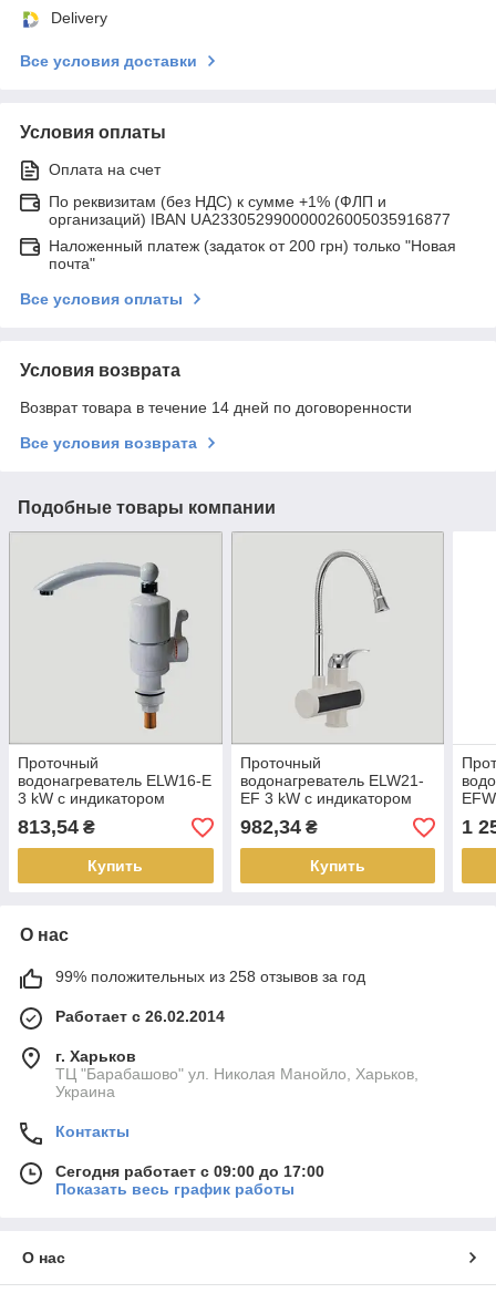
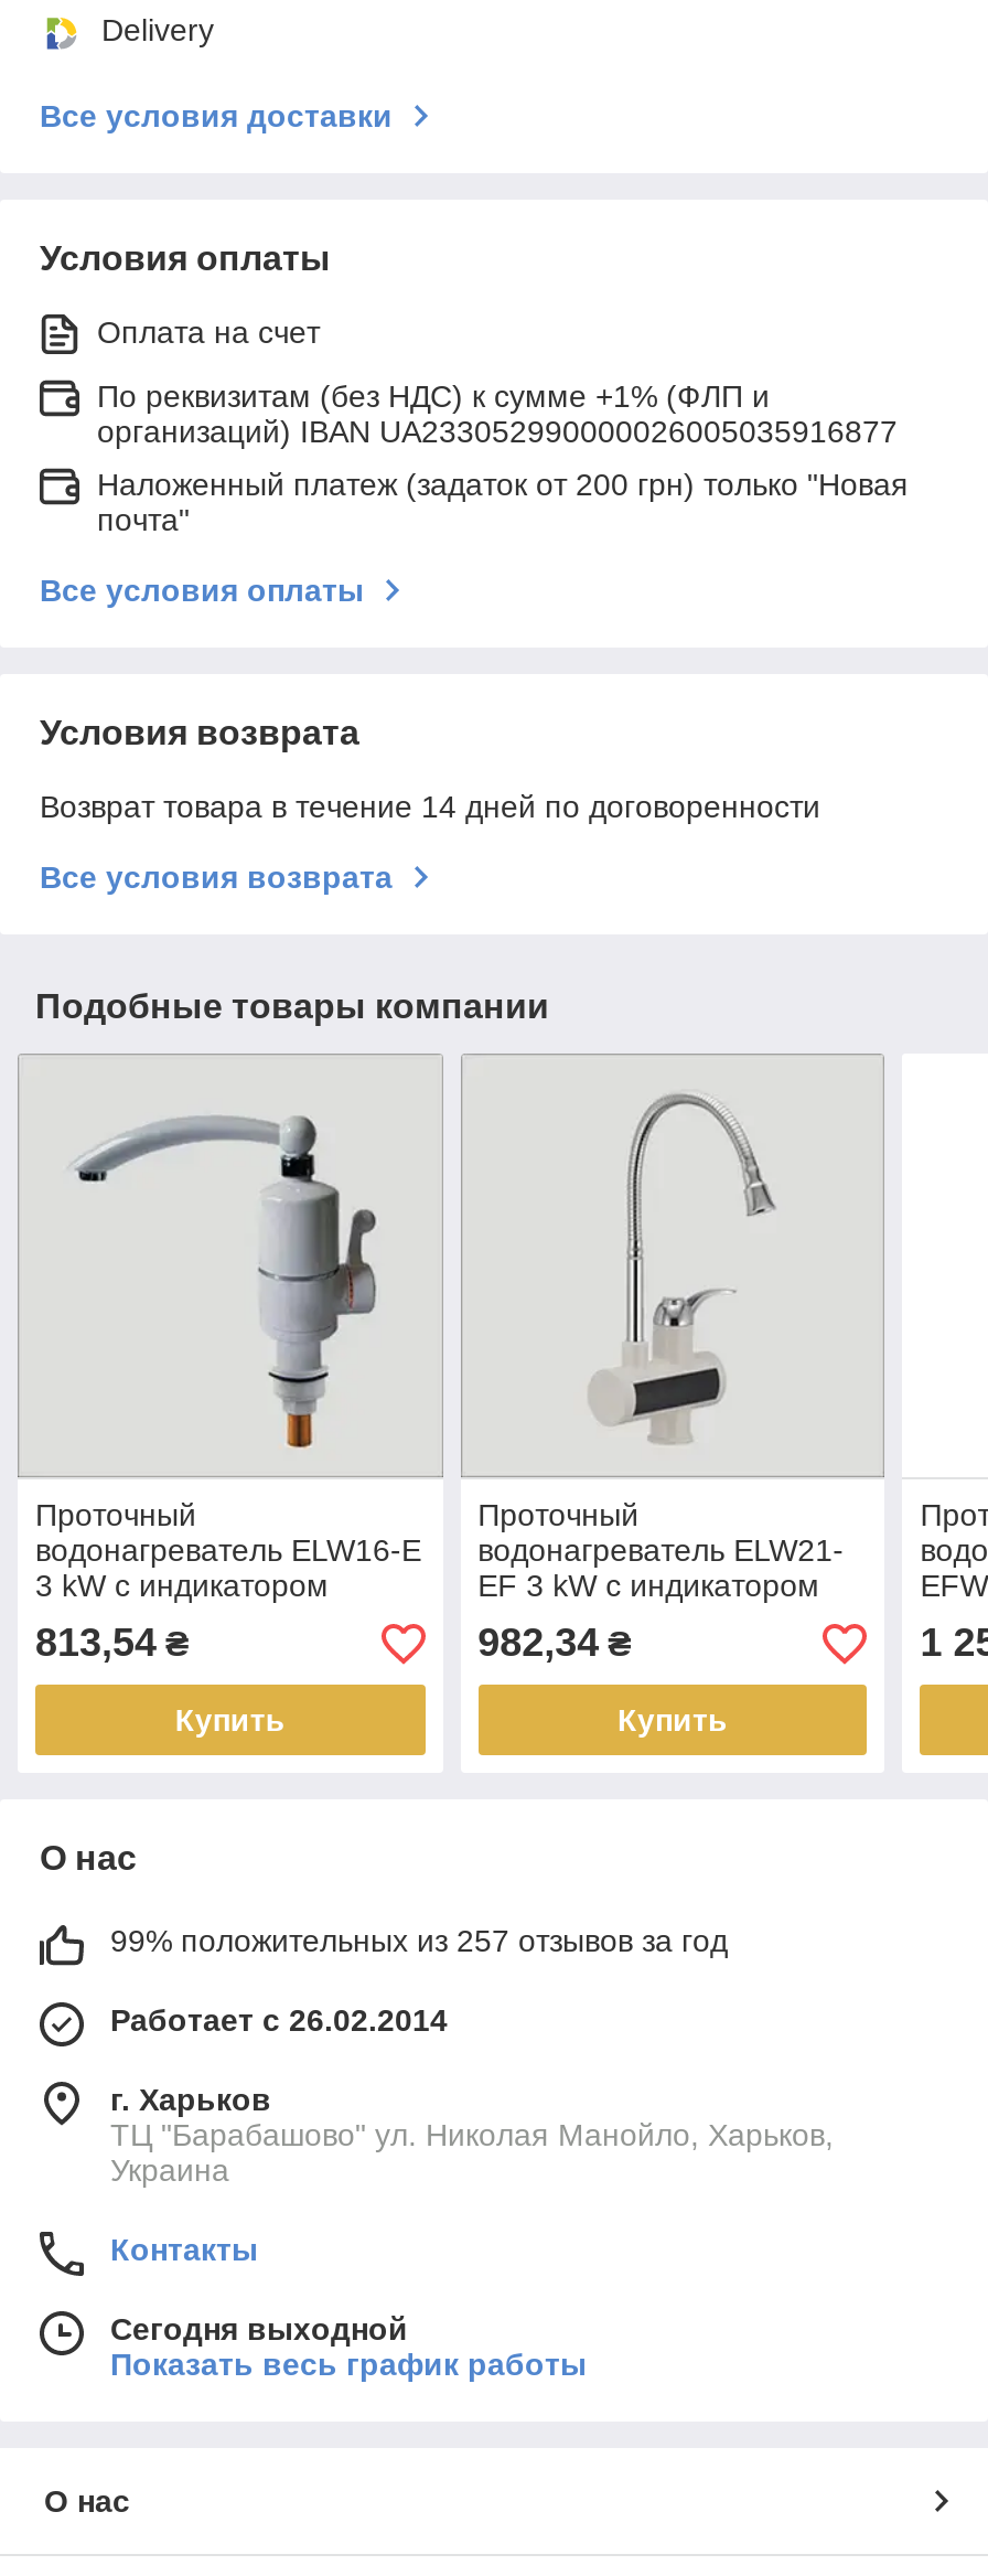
[55,968,365,986] 99% положительных из 258 отзывов за год -> [110,1924,728,1959] 99% положительных из 257 отзывов за год
[55,1163,324,1181] Сегодня работает с 09:00 до 17:00 -> [110,2312,408,2347] Сегодня выходной

